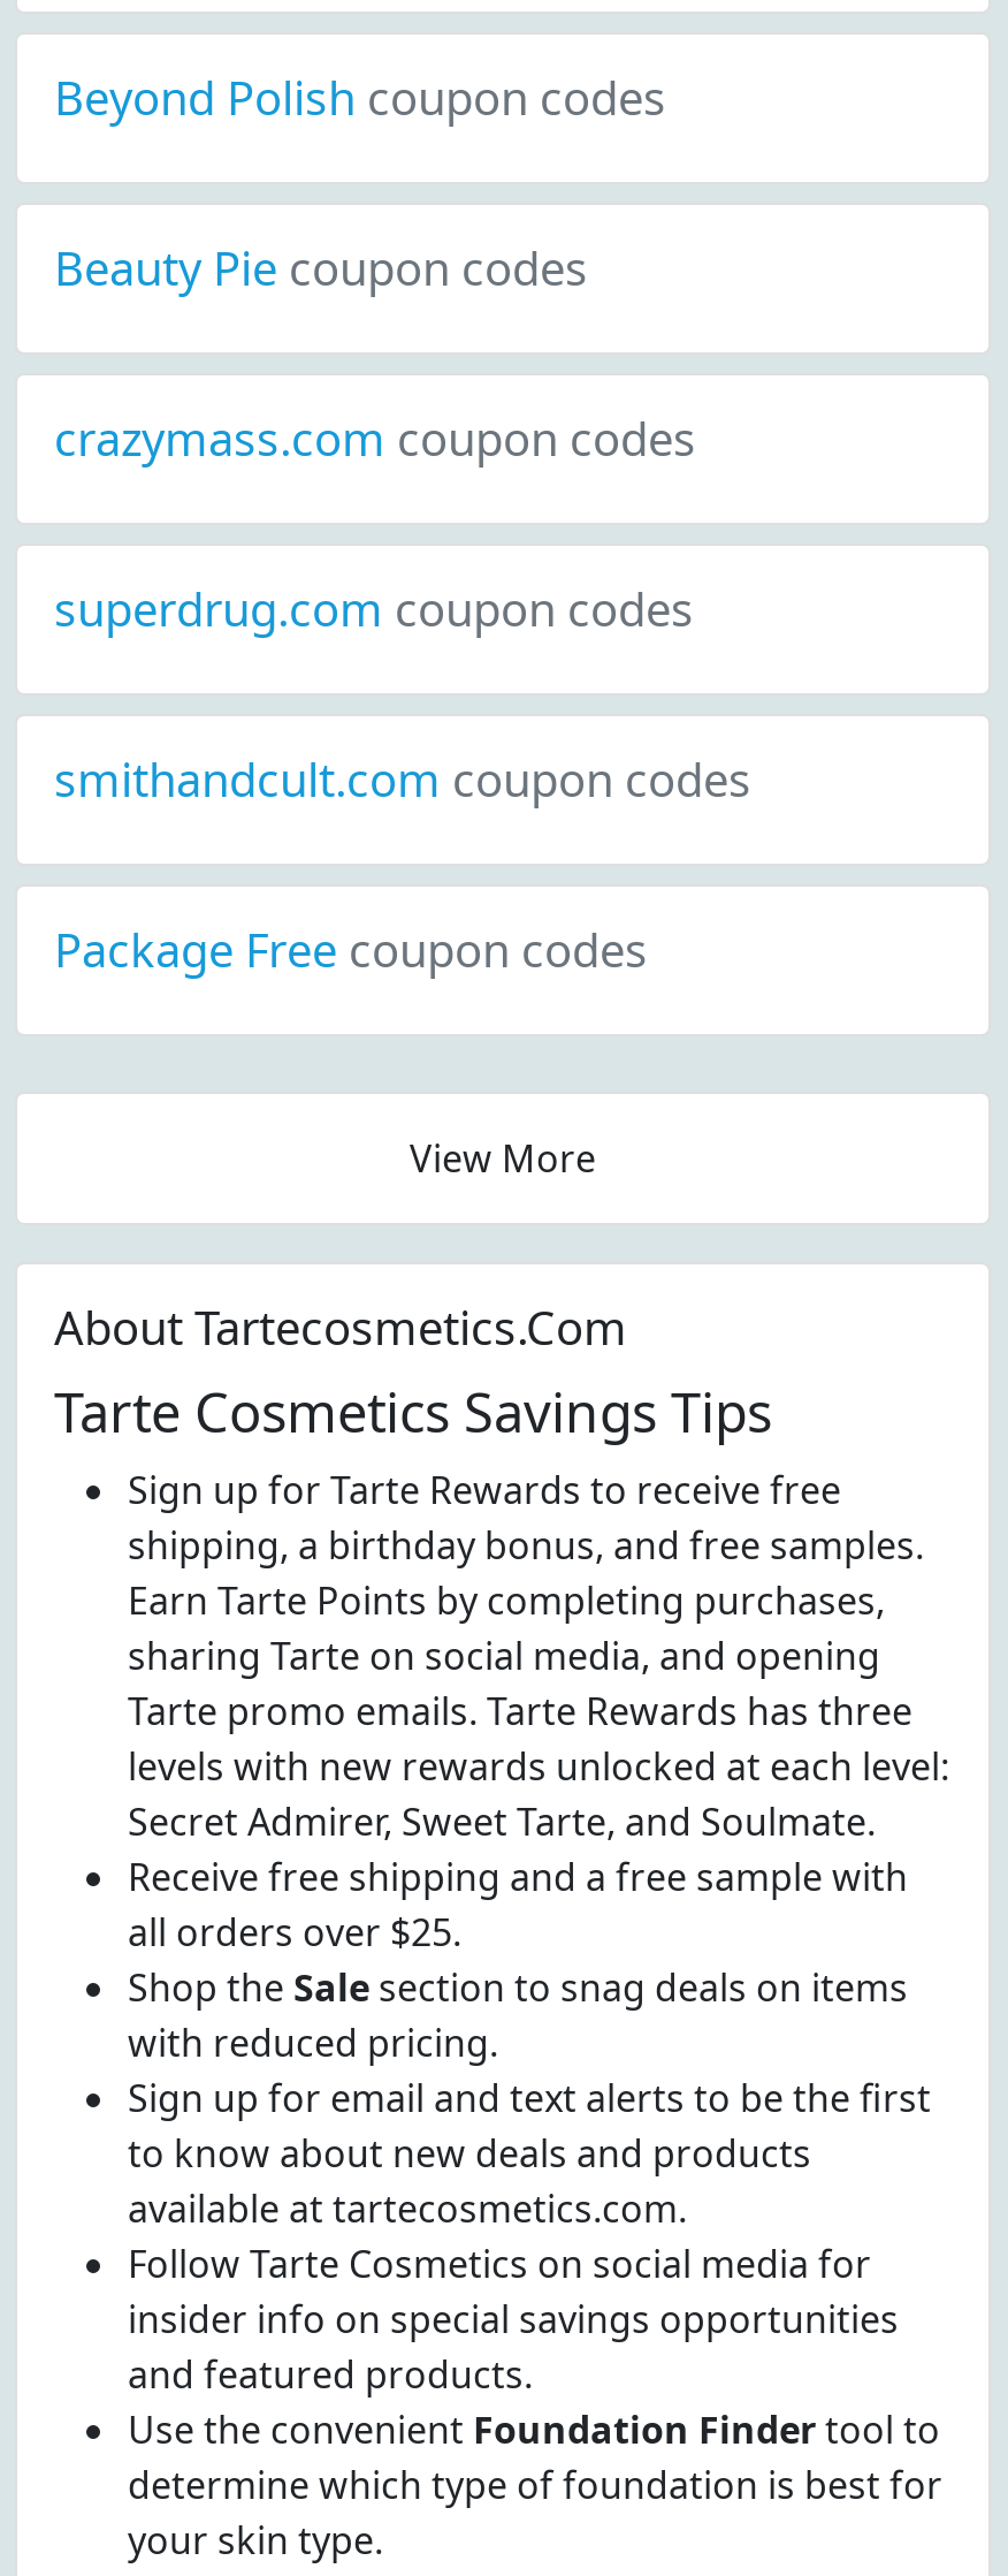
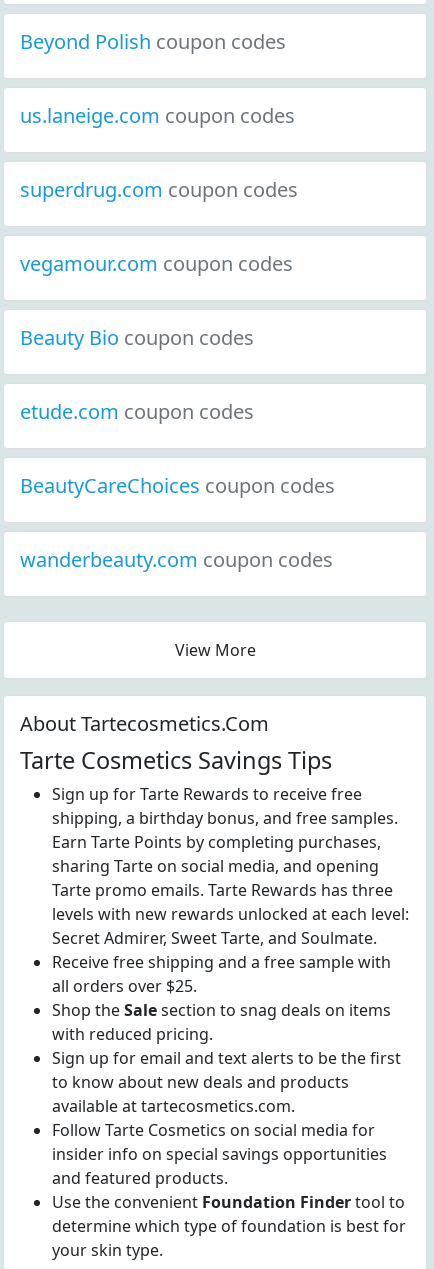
[54,237,696,470] Beauty Pie coupon codes | crazymass.com coupon codes -> [20,102,295,129] us.laneige.com coupon codes
moved [54,578,694,640] -> [20,176,298,203]: superdrug.com coupon codes
[54,749,751,981] smithandcult.com coupon codes | Package Free coupon codes -> [20,250,335,573] vegamour.com coupon codes | Beauty Bio coupon codes | etude.com coupon codes | BeautyCareChoices coupon codes | wanderbeauty.com coupon codes

